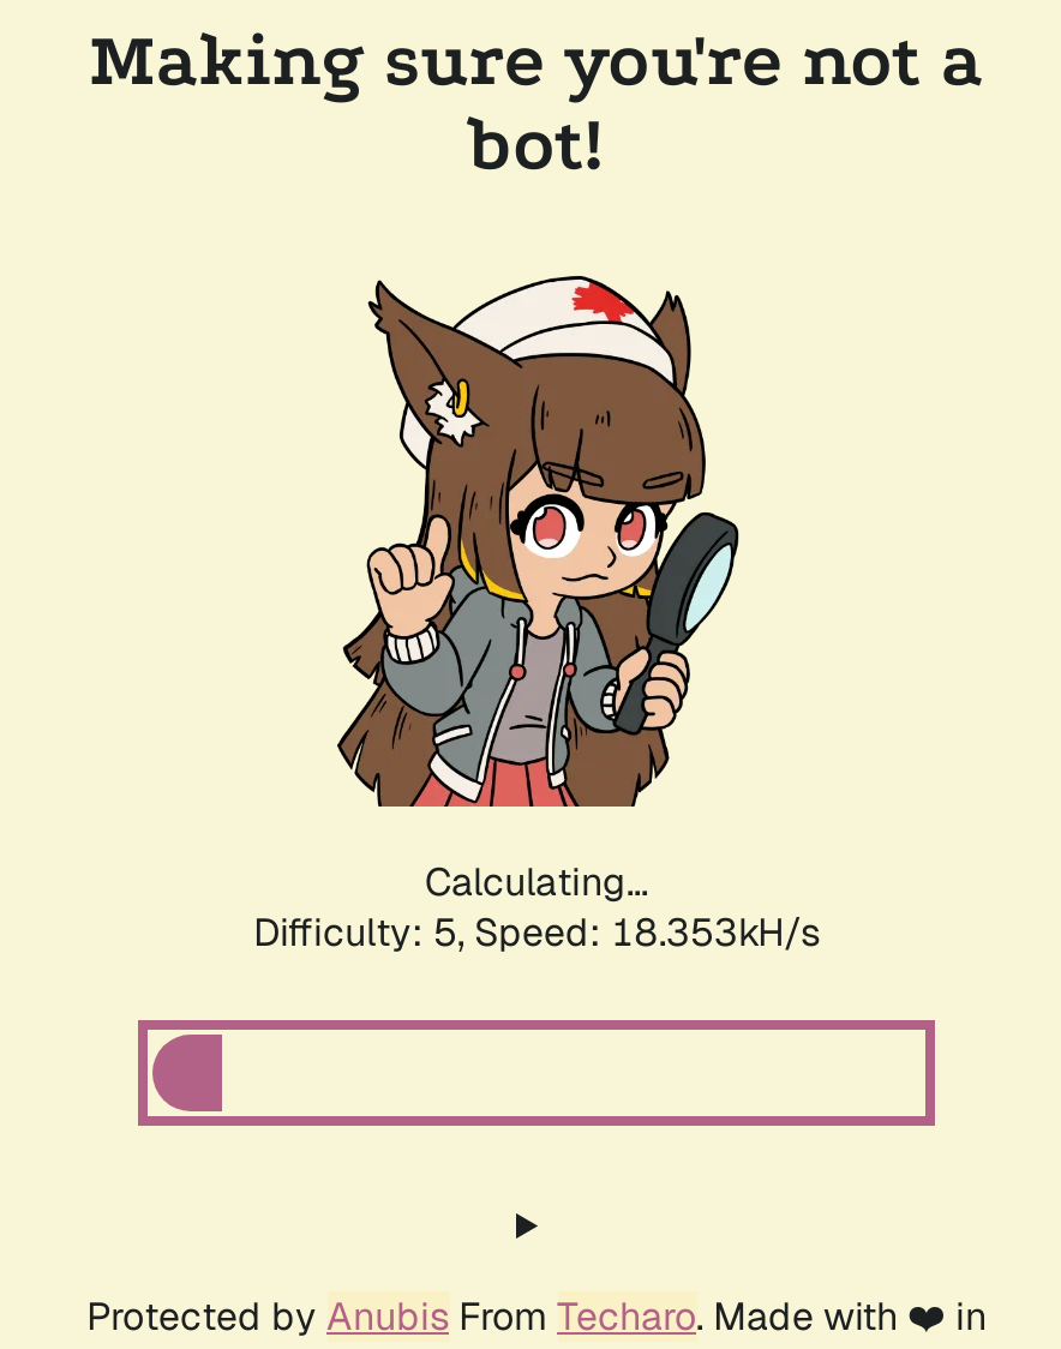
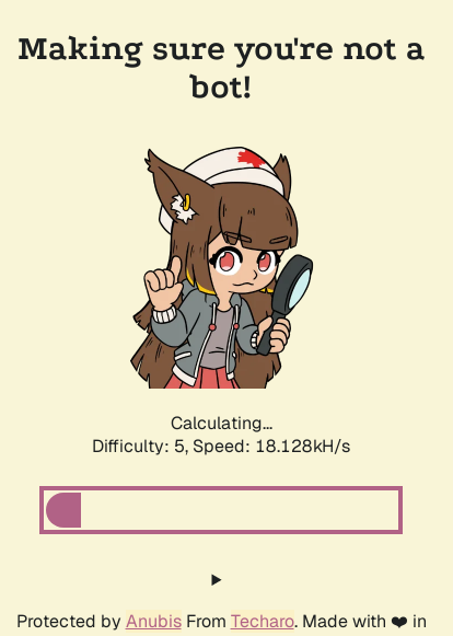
[253,907,820,958] Difficulty: 5, Speed: 18.353kH/s -> [92,435,350,458] Difficulty: 5, Speed: 18.128kH/s

